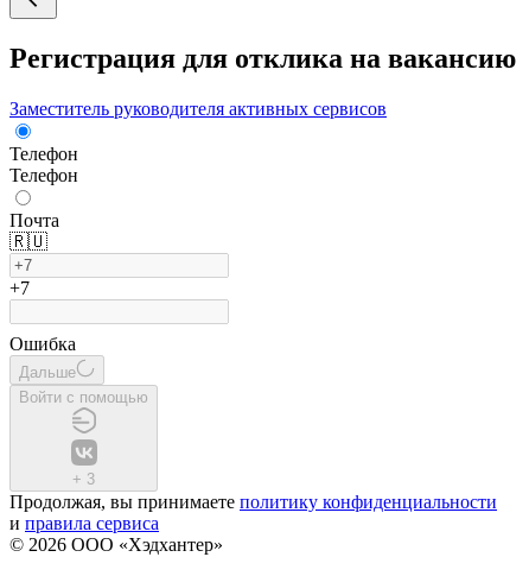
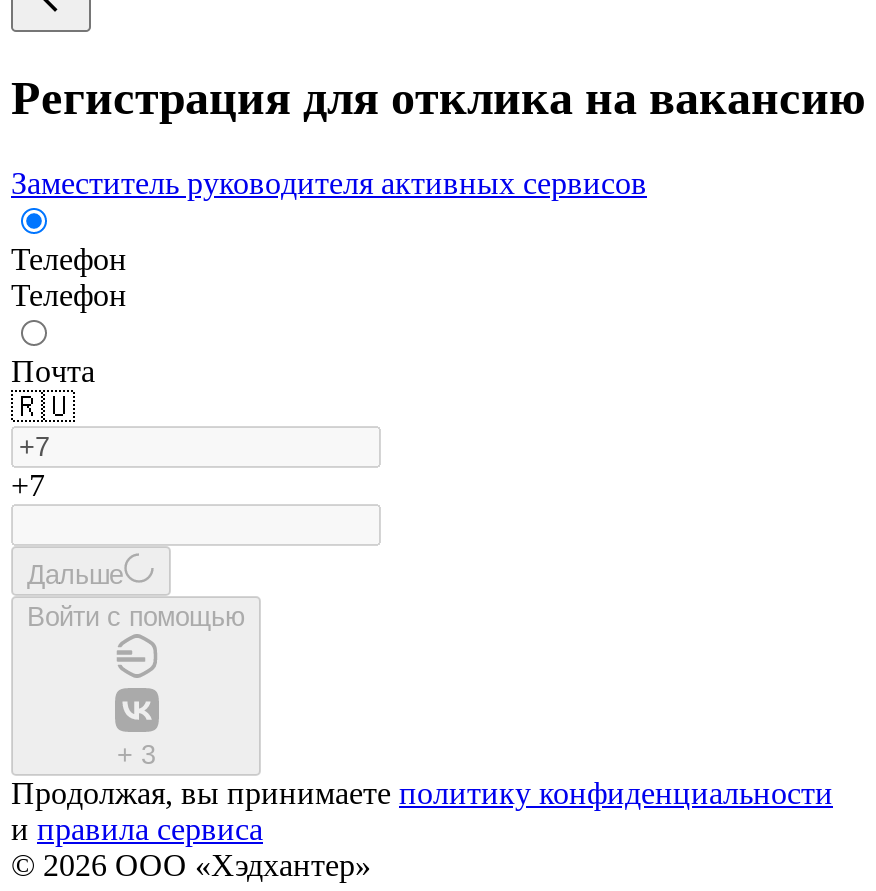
[9,333,76,354] Ошибка -> none

